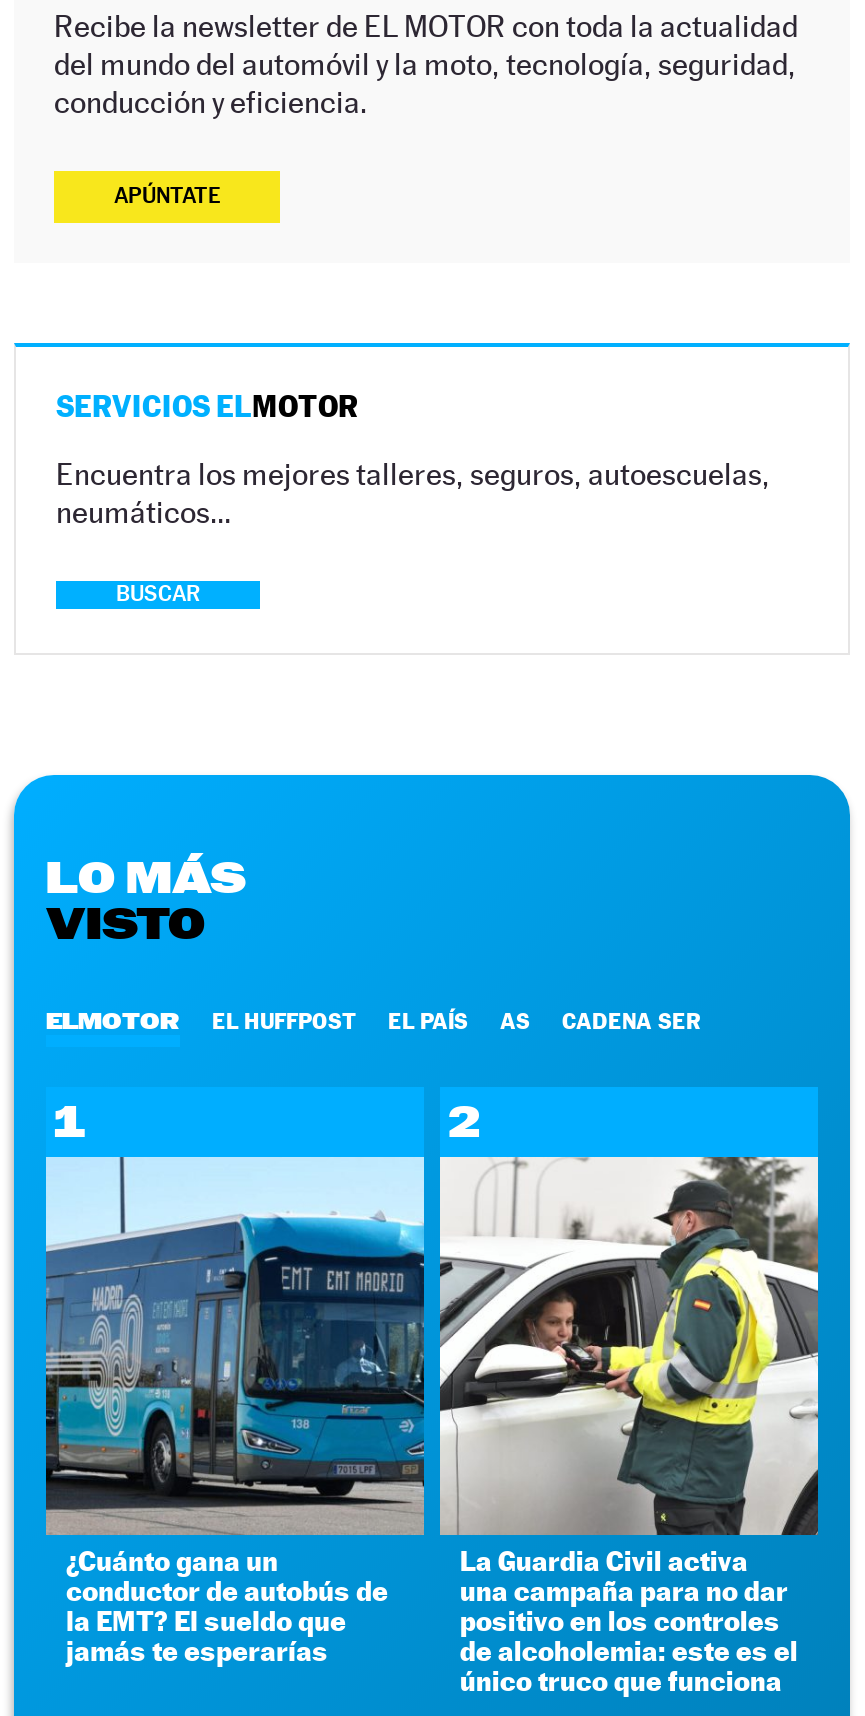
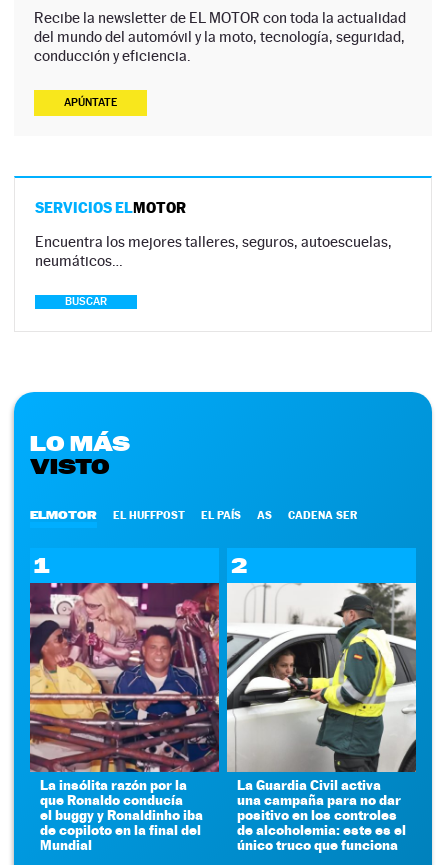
[44,1155,426,1668] [image] | ¿Cuánto gana un | conductor de autobús de | la EMT? El sueldo que | jamás te esperarías -> [29,582,220,853] [image] | La insólita razón por la | que Ronaldo conducía | el buggy y Ronaldinho iba | de copiloto en la final del | Mundial

